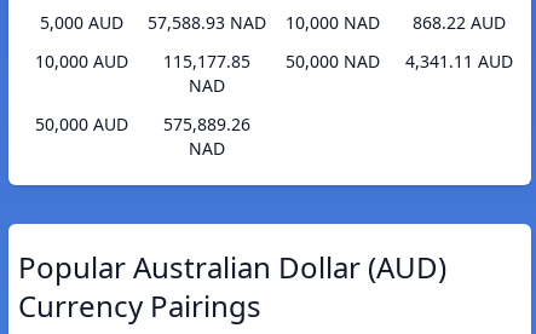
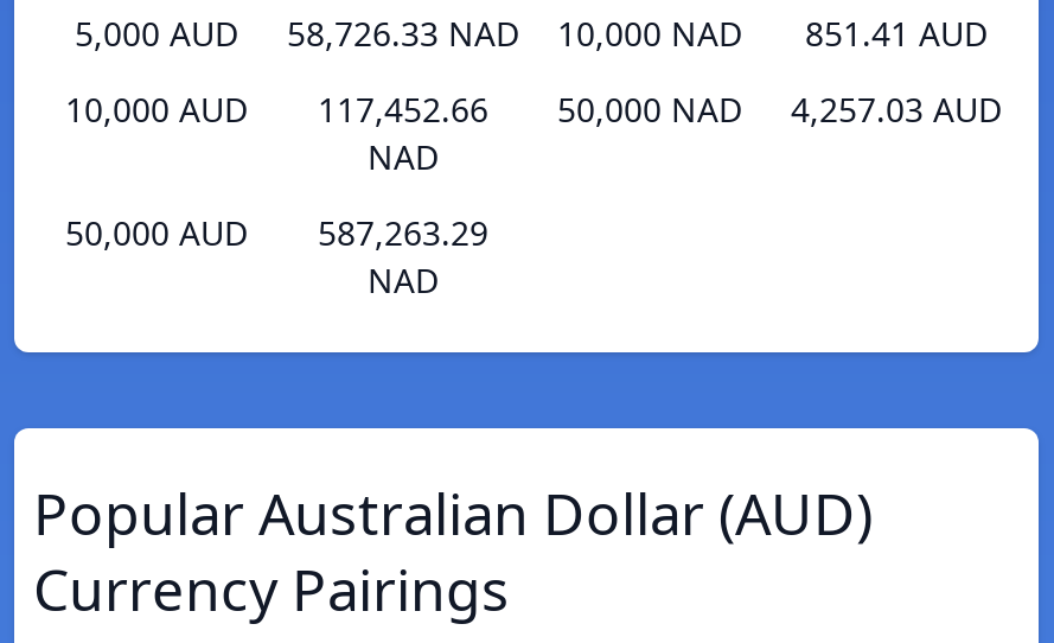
[148,11,266,34] 57,588.93 NAD -> [287,11,519,56] 58,726.33 NAD
[412,11,505,34] 868.22 AUD -> [805,11,988,56] 851.41 AUD
[163,50,250,73] 115,177.85 -> [318,87,488,132] 117,452.66
[405,50,512,73] 4,341.11 AUD -> [791,87,1002,132] 4,257.03 AUD
[34,113,250,136] 50,000 AUD 575,889.26 -> [65,210,488,256] 50,000 AUD 587,263.29

